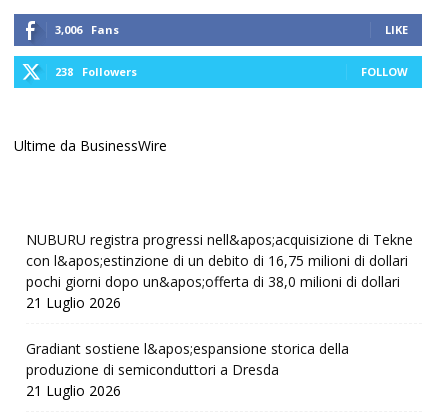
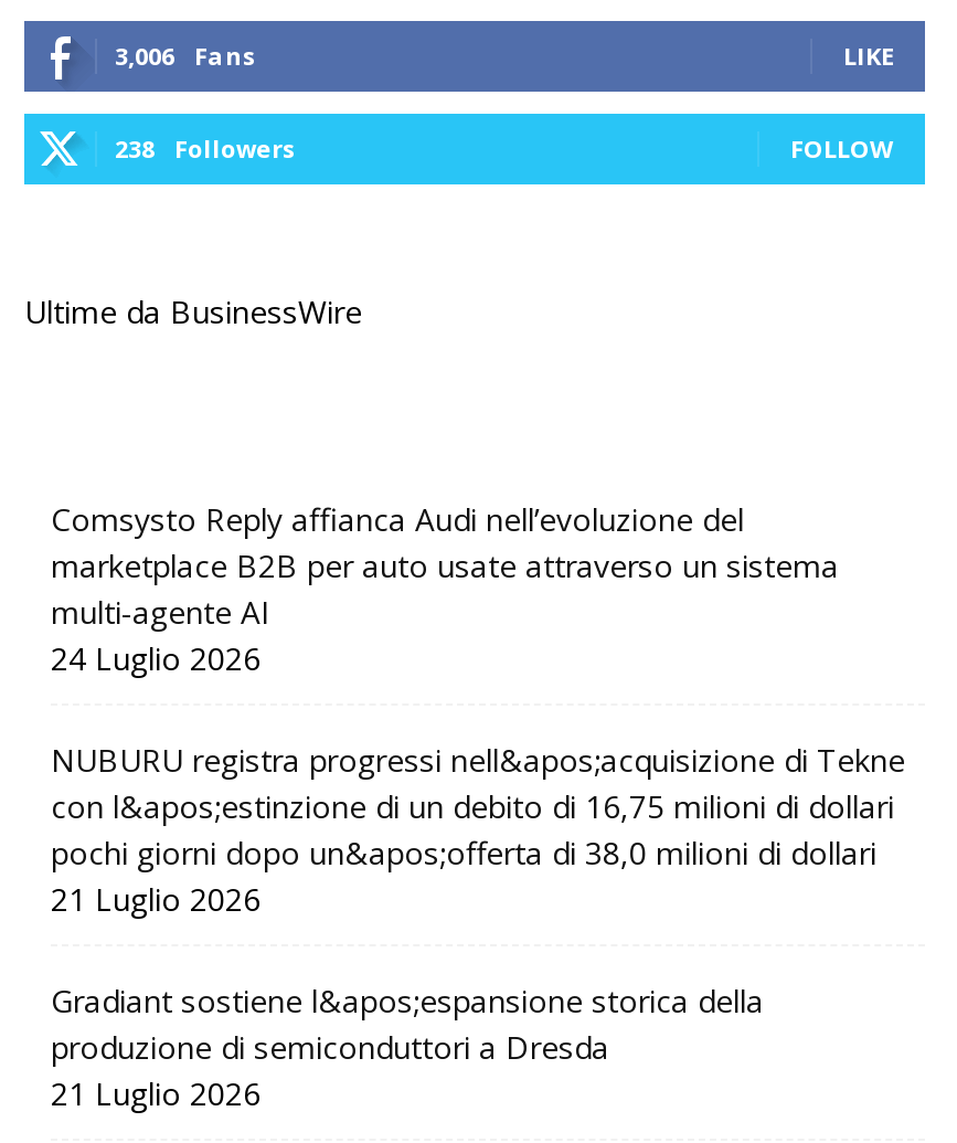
none -> [51,497,839,678] Comsysto Reply affianca Audi nell’evoluzione del | marketplace B2B per auto usate attraverso un sistema | multi-agente AI | 24 Luglio 2026

